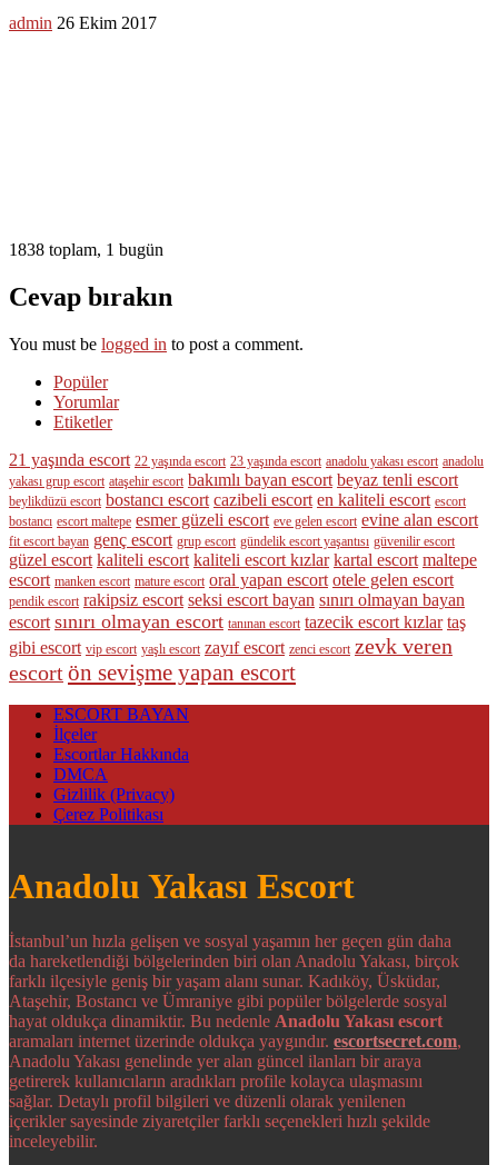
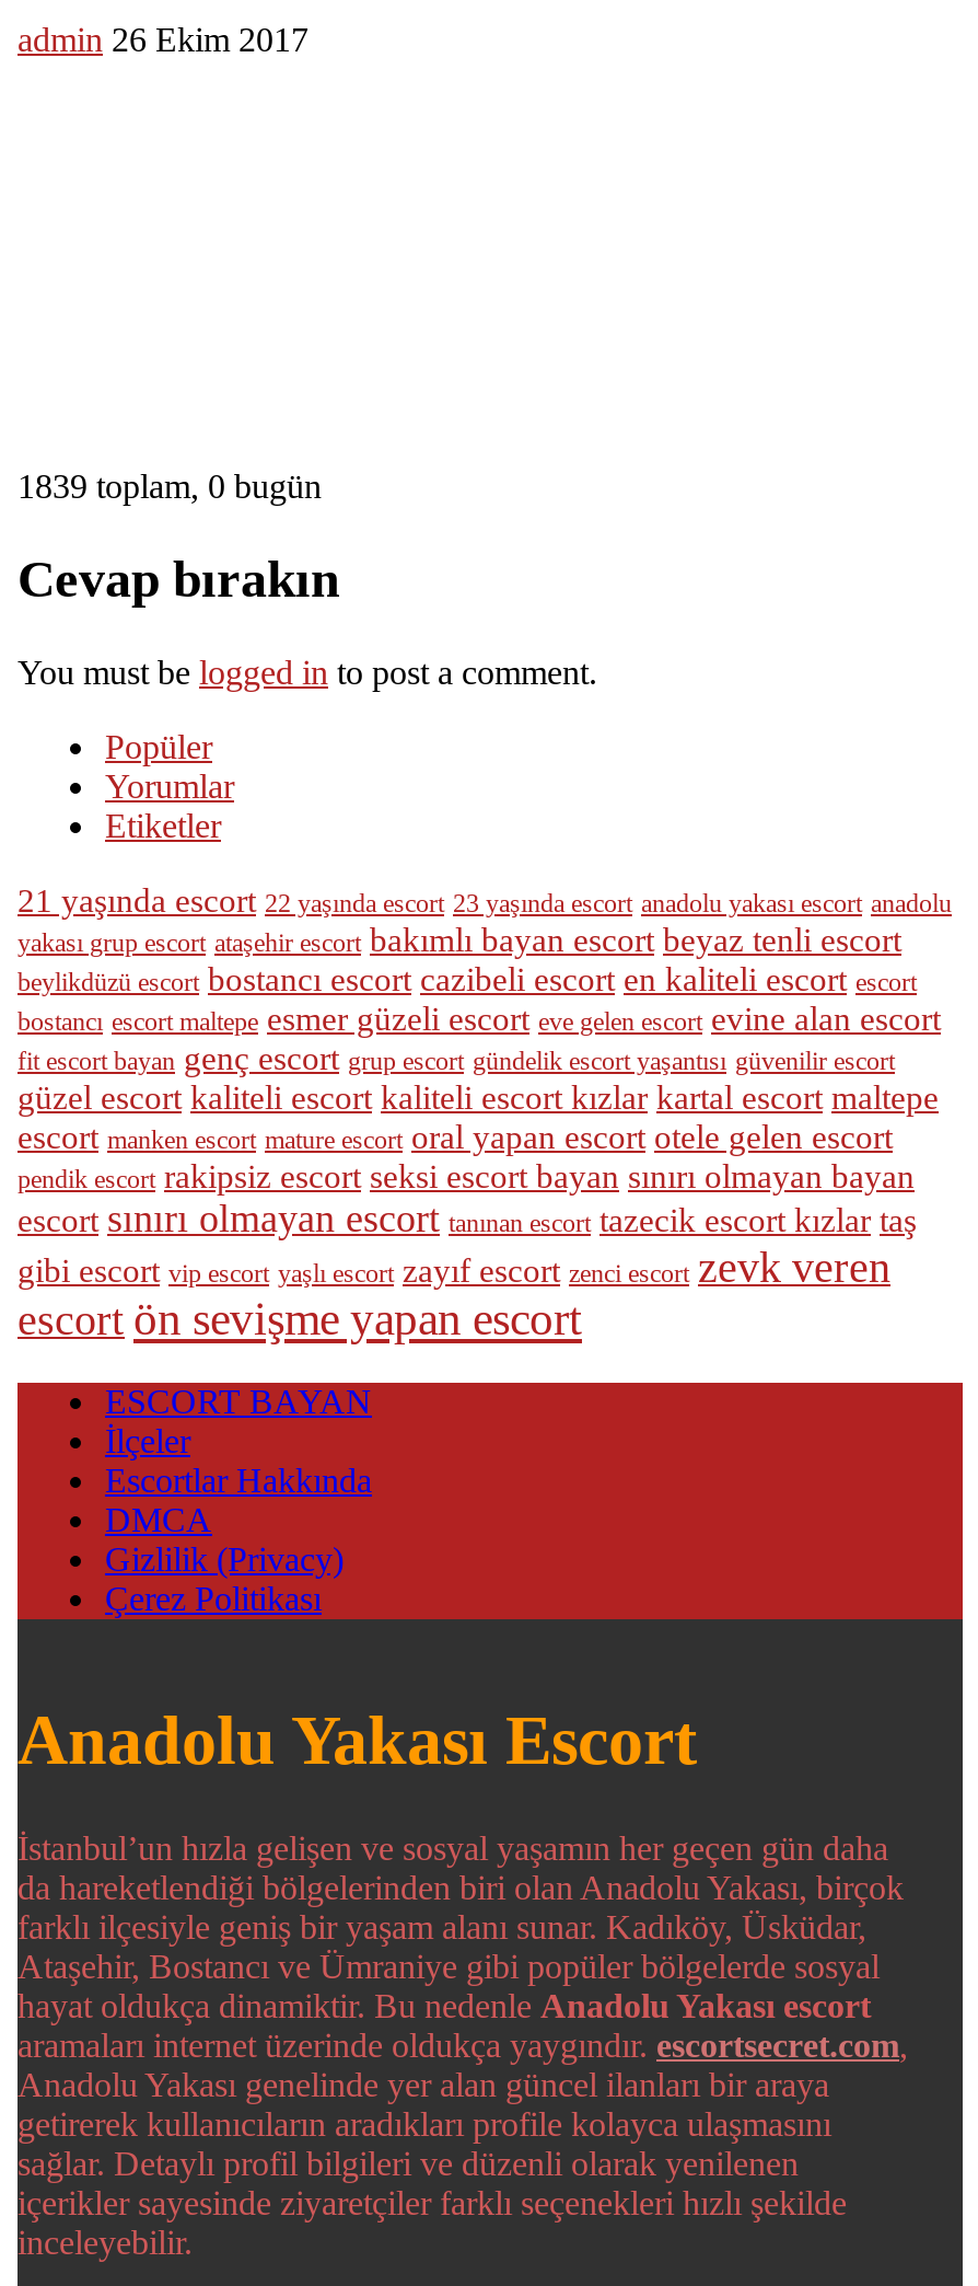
[9,240,163,259] 1838 toplam, 1 bugün -> [18,467,322,504] 1839 toplam, 0 bugün

